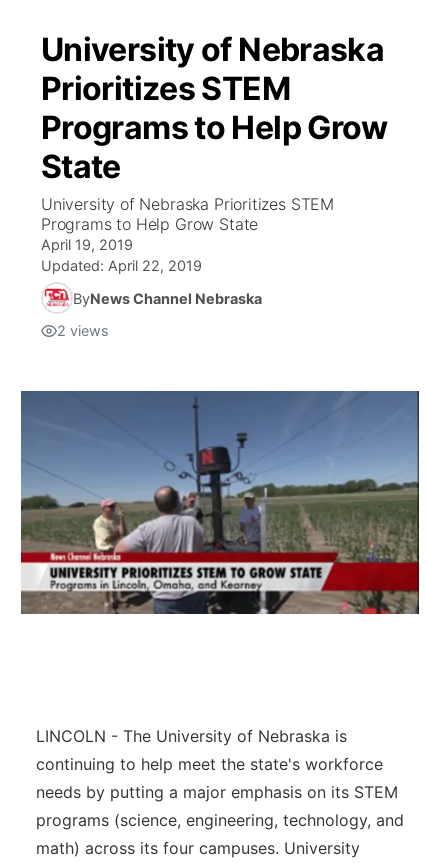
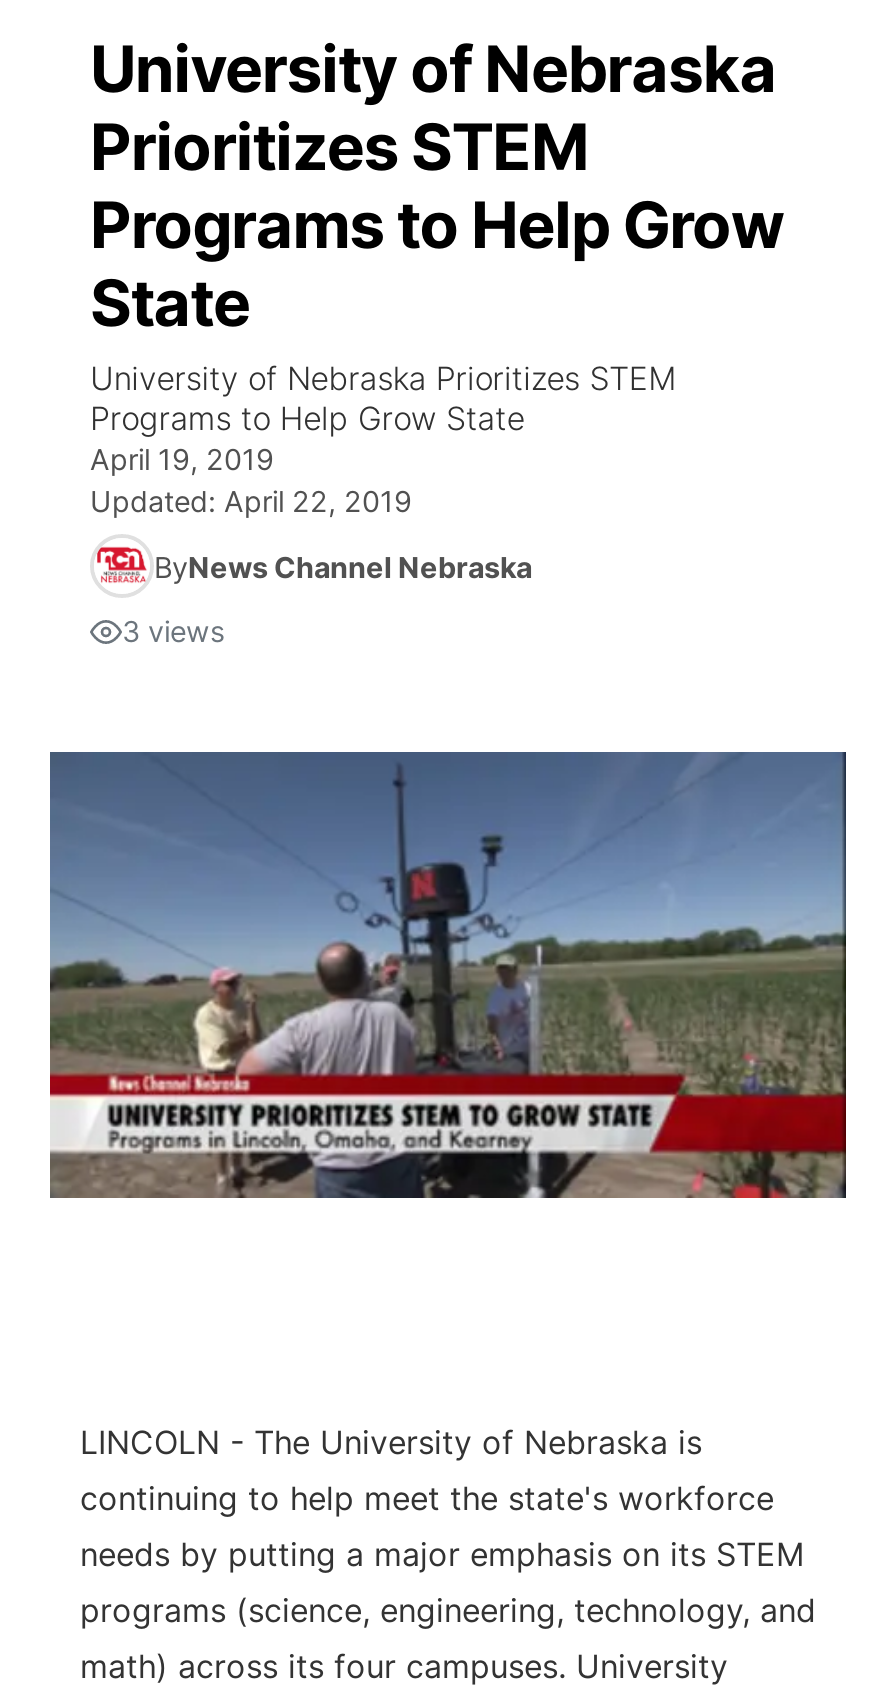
[57,322,109,339] 2 views -> [122,614,226,648] 3 views

